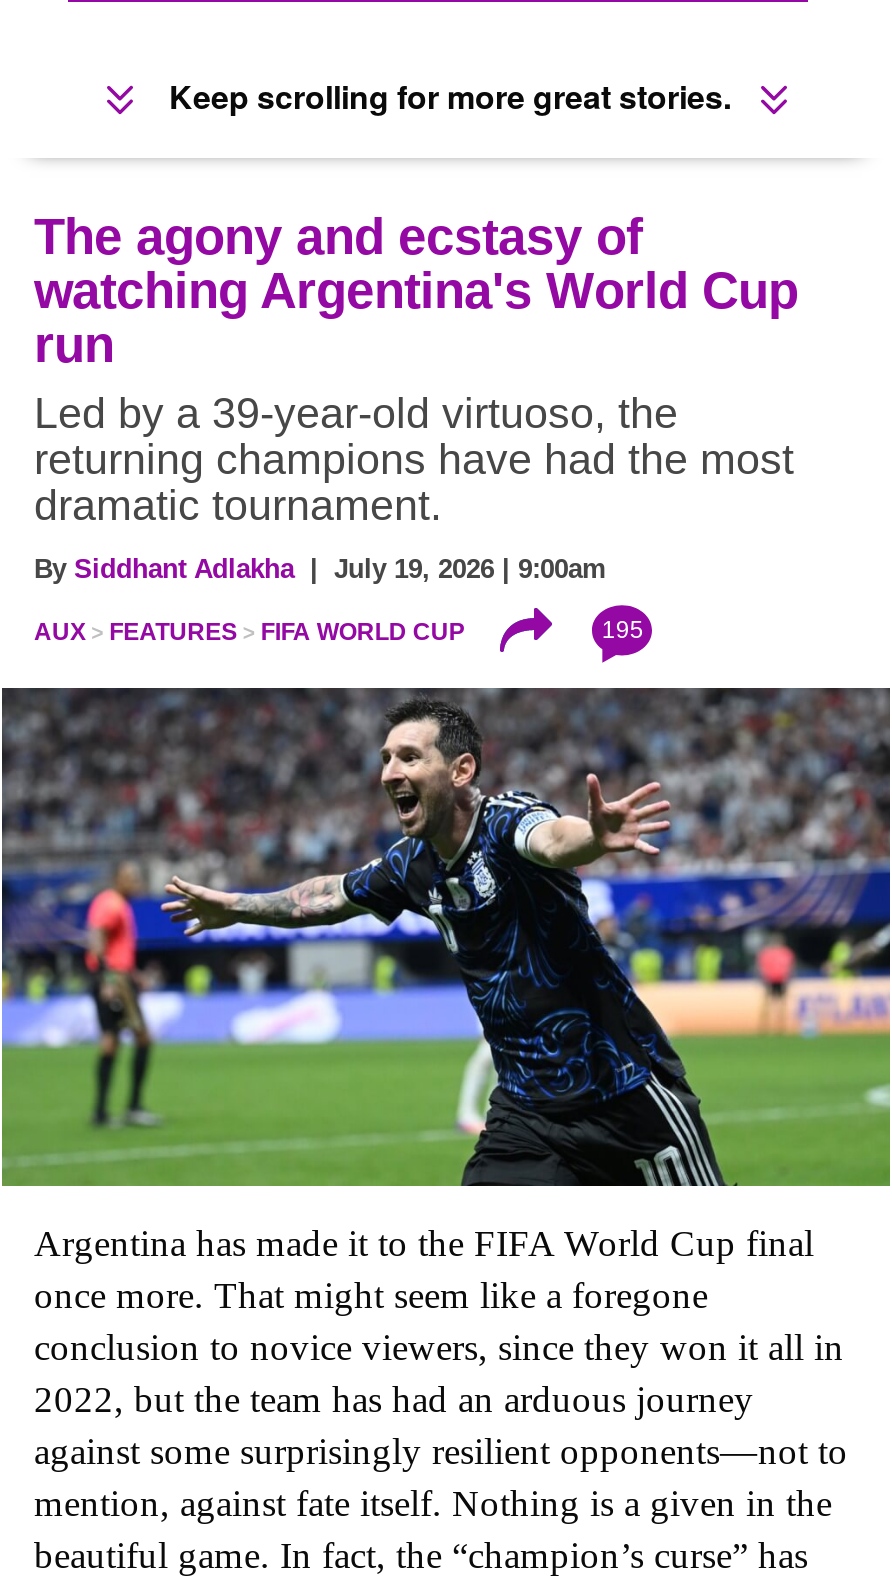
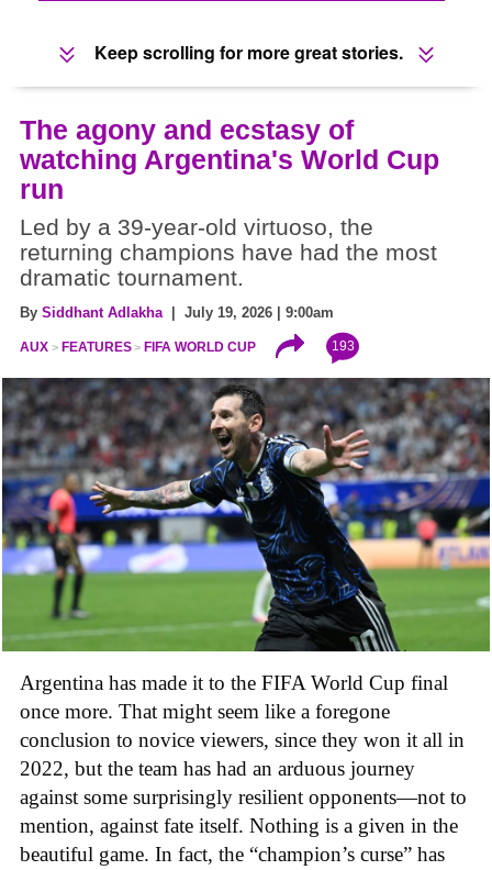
[602,616,644,644] 195 -> [331,338,355,354] 193

